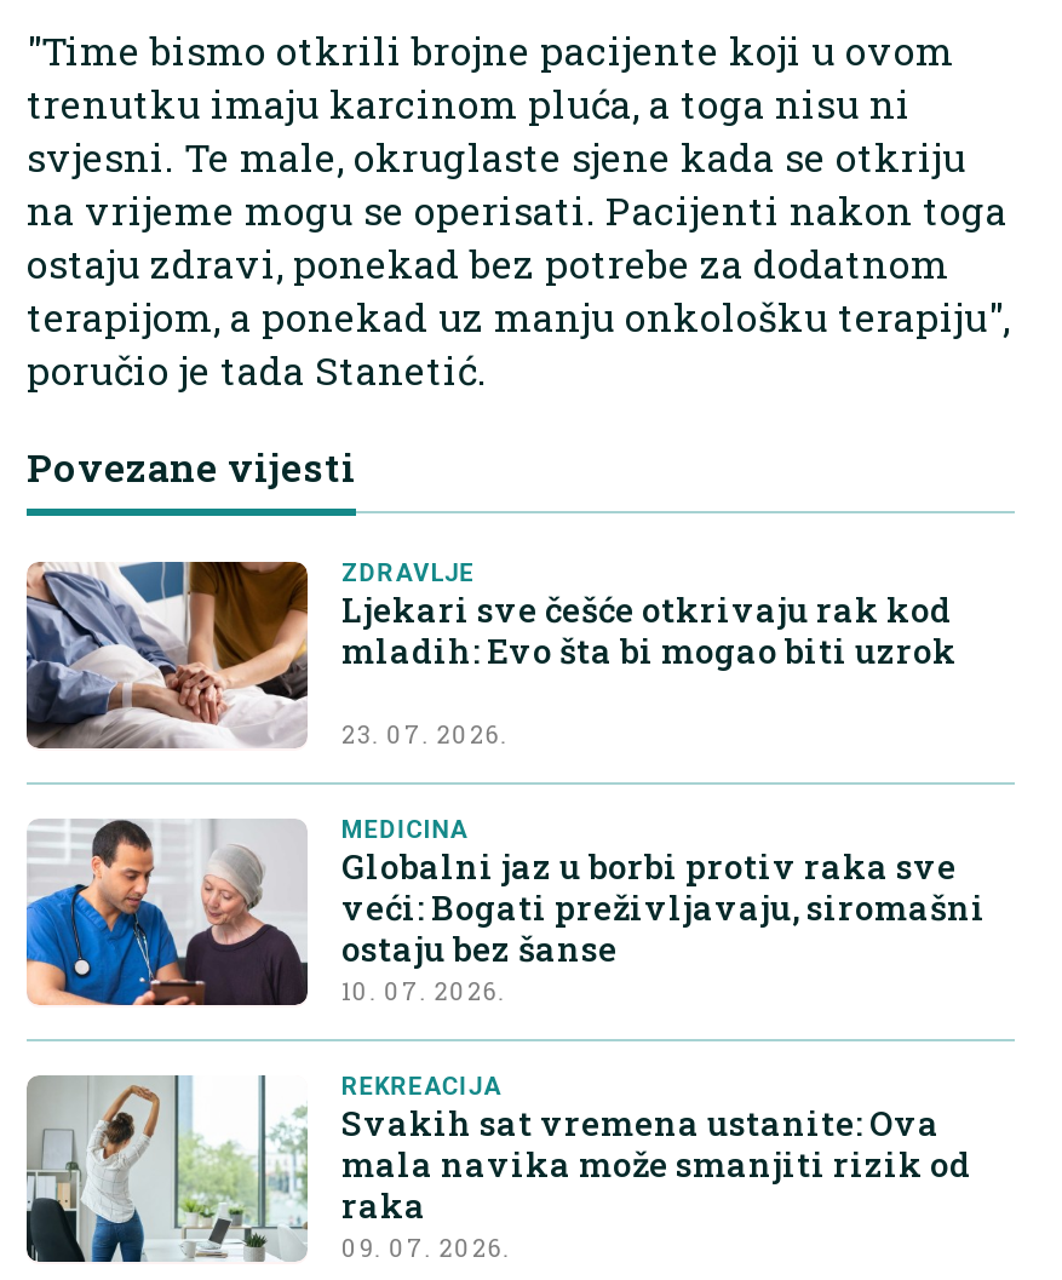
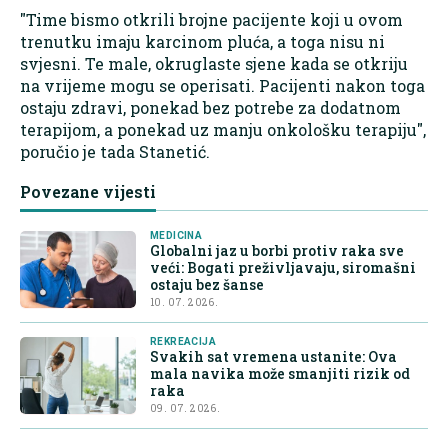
[24,559,957,752] [image] | ZDRAVLJE | Ljekari sve češće otkrivaju rak kod | mladih: Evo šta bi mogao biti uzrok | 23. 07. 2026. -> none

